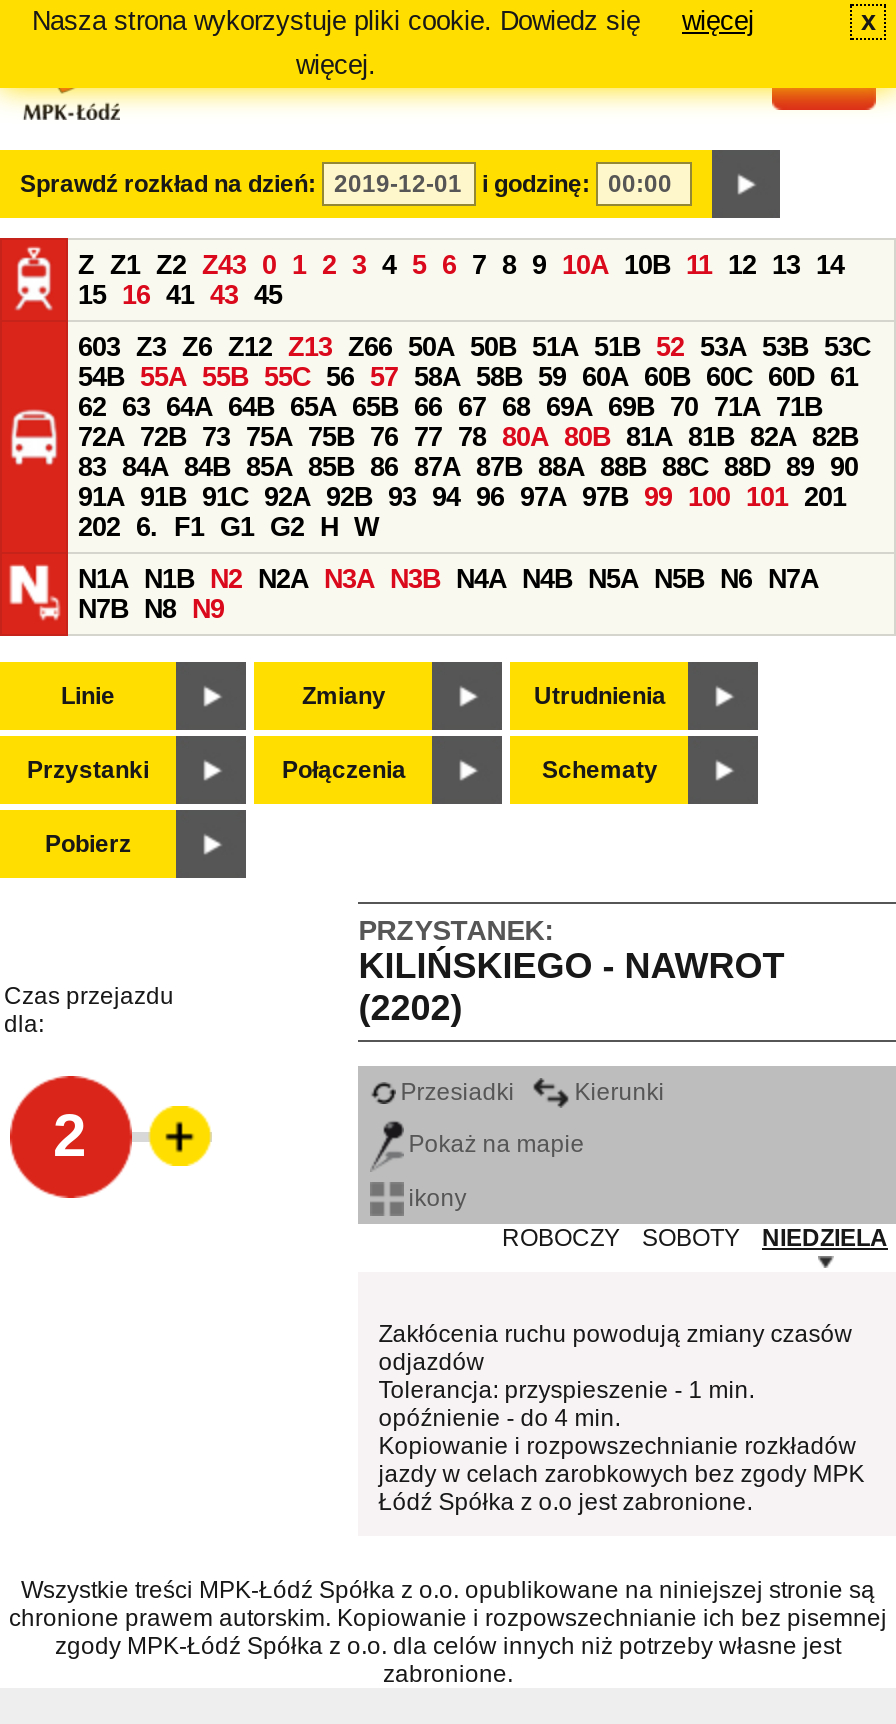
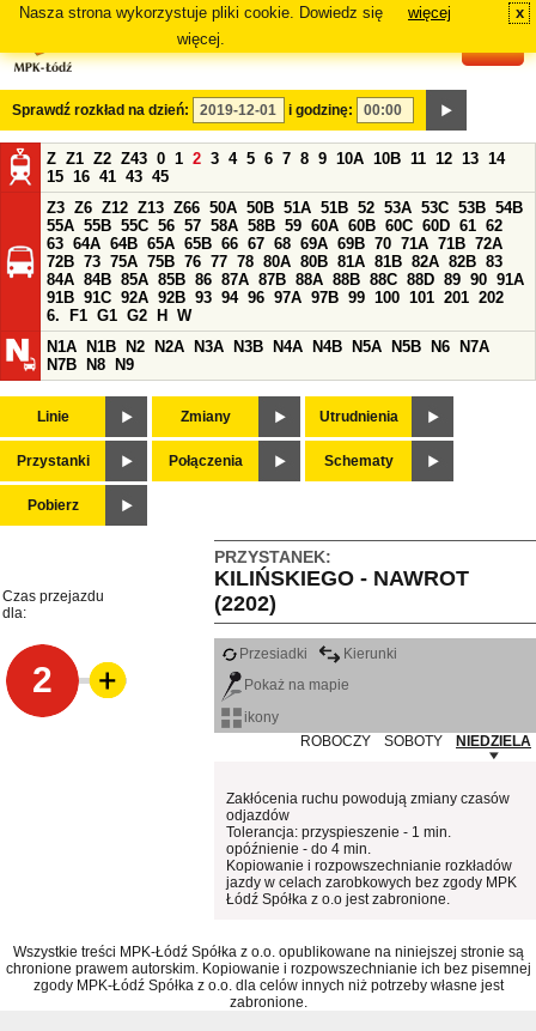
[78,332,870,542] 603 Z3 Z6 Z12 Z13 Z66 50A 50B 51A 51B 52 53A 53B 53C | 54B 55A 55B 55C 56 57 58A 58B 59 60A 60B 60C 60D 61 | 62 63 64A 64B 65A 65B 66 67 68 69A 69B 70 71A 71B | 72A 72B 73 75A 75B 76 77 78 80A 80B 81A 81B 82A 82B | 83 84A 84B 85A 85B 86 87A 87B 88A 88B 88C 88D 89 90 | 91A 91B 91C 92A 92B 93 94 96 97A 97B 99 100 101 201 | 202 6. F1 G1 G2 H W -> [47,199,524,325] Z3 Z6 Z12 Z13 Z66 50A 50B 51A 51B 52 53A 53C 53B 54B | 55A 55B 55C 56 57 58A 58B 59 60A 60B 60C 60D 61 62 | 63 64A 64B 65A 65B 66 67 68 69A 69B 70 71A 71B 72A | 72B 73 75A 75B 76 77 78 80A 80B 81A 81B 82A 82B 83 | 84A 84B 85A 85B 86 87A 87B 88A 88B 88C 88D 89 90 91A | 91B 91C 92A 92B 93 94 96 97A 97B 99 100 101 201 202 | 6. F1 G1 G2 H W

